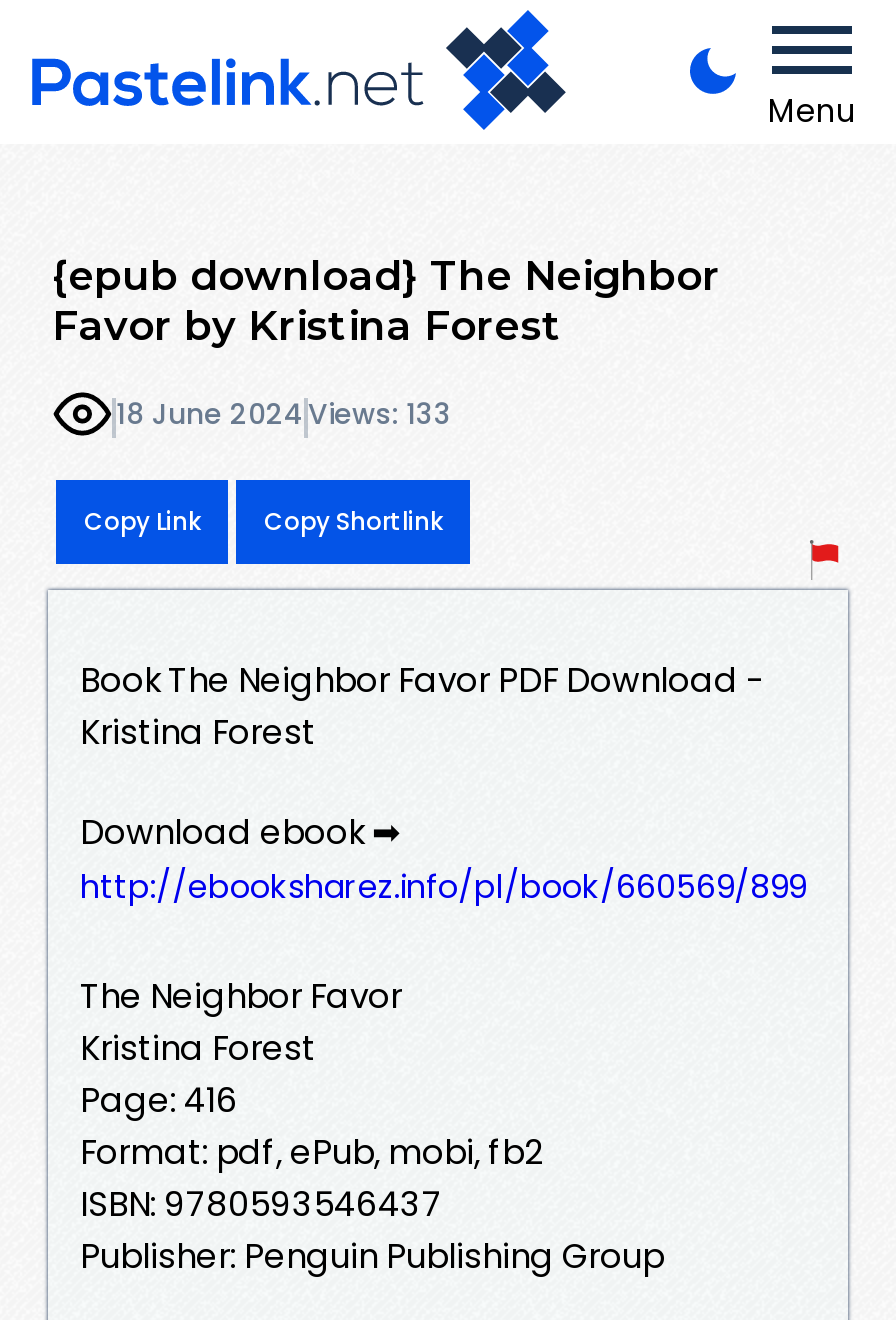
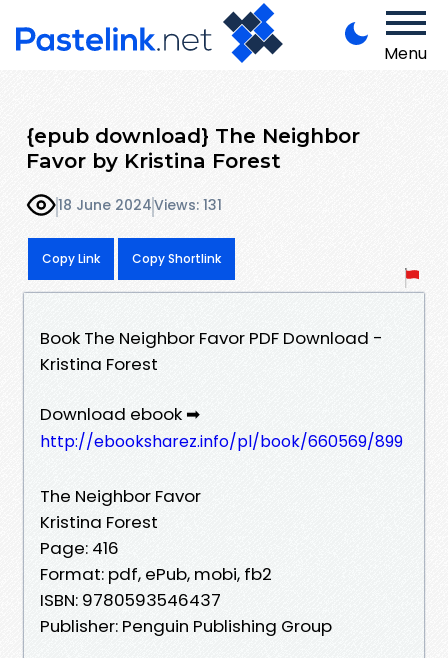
[116,395,452,435] 18 June 2024 Views: 133 -> [58,195,222,215] 18 June 2024 Views: 131

